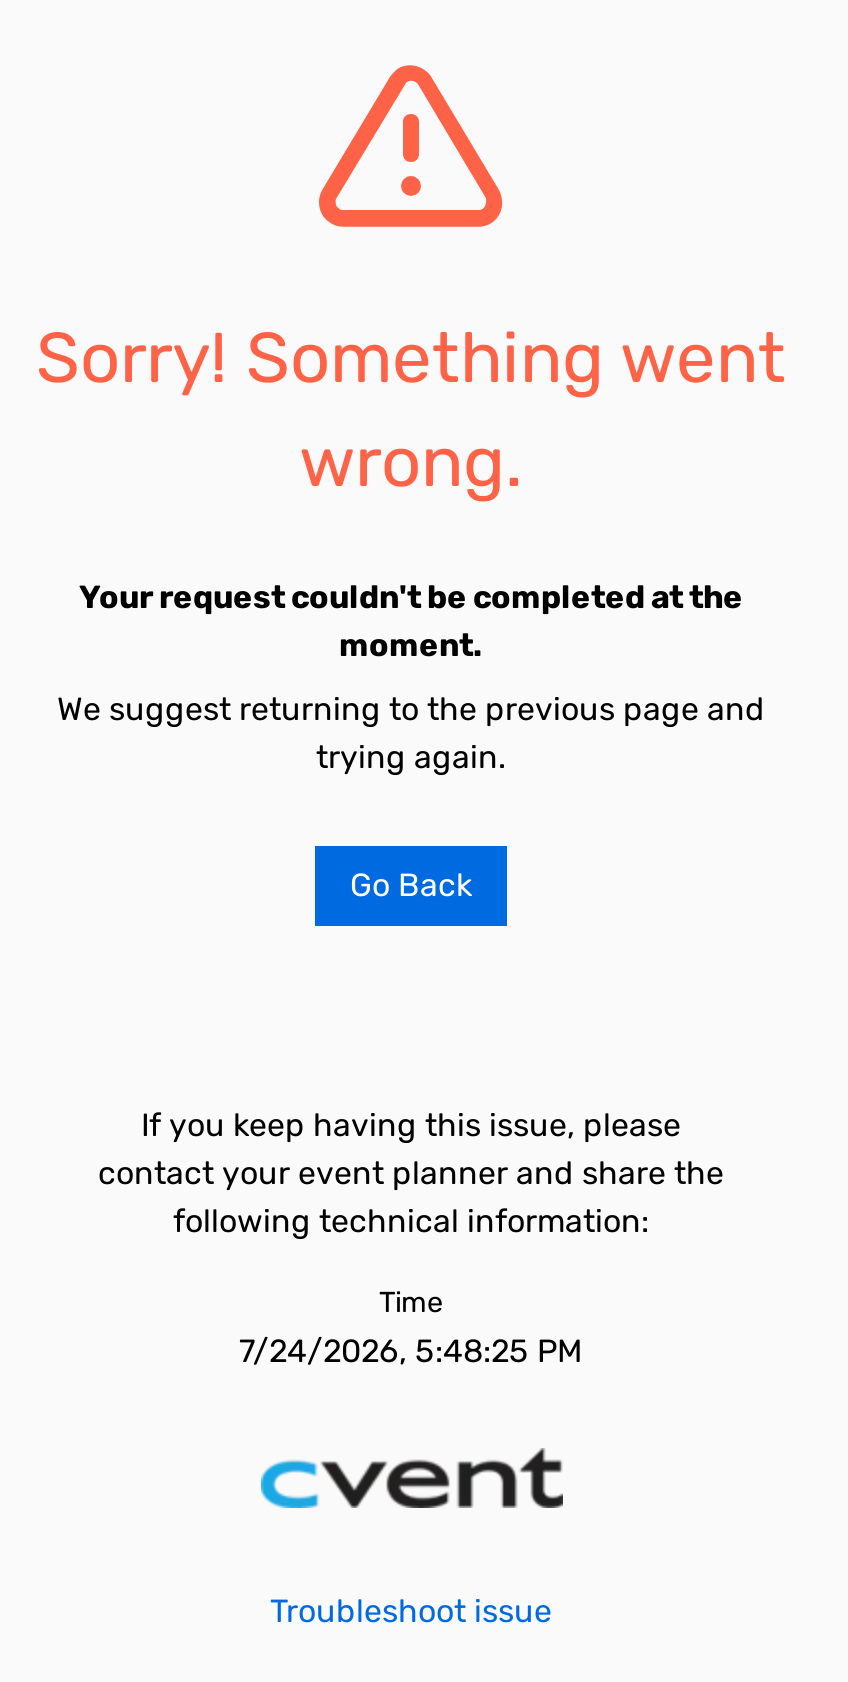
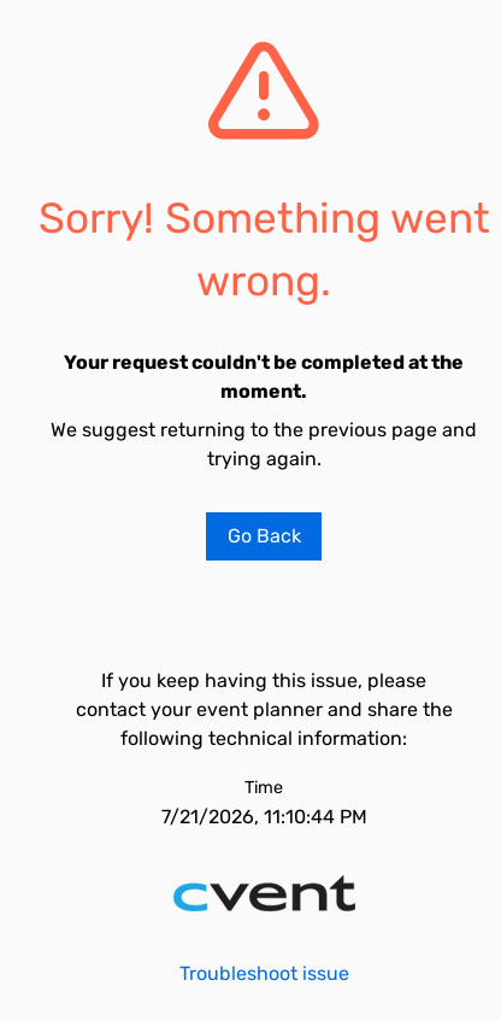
[239,1332,583,1370] 7/24/2026, 5:48:25 PM -> [161,805,367,828] 7/21/2026, 11:10:44 PM

